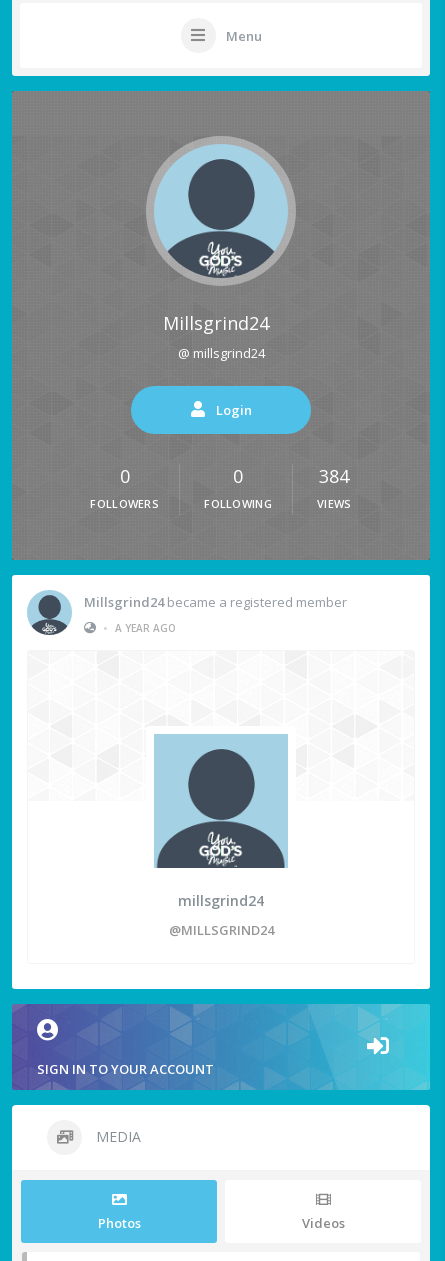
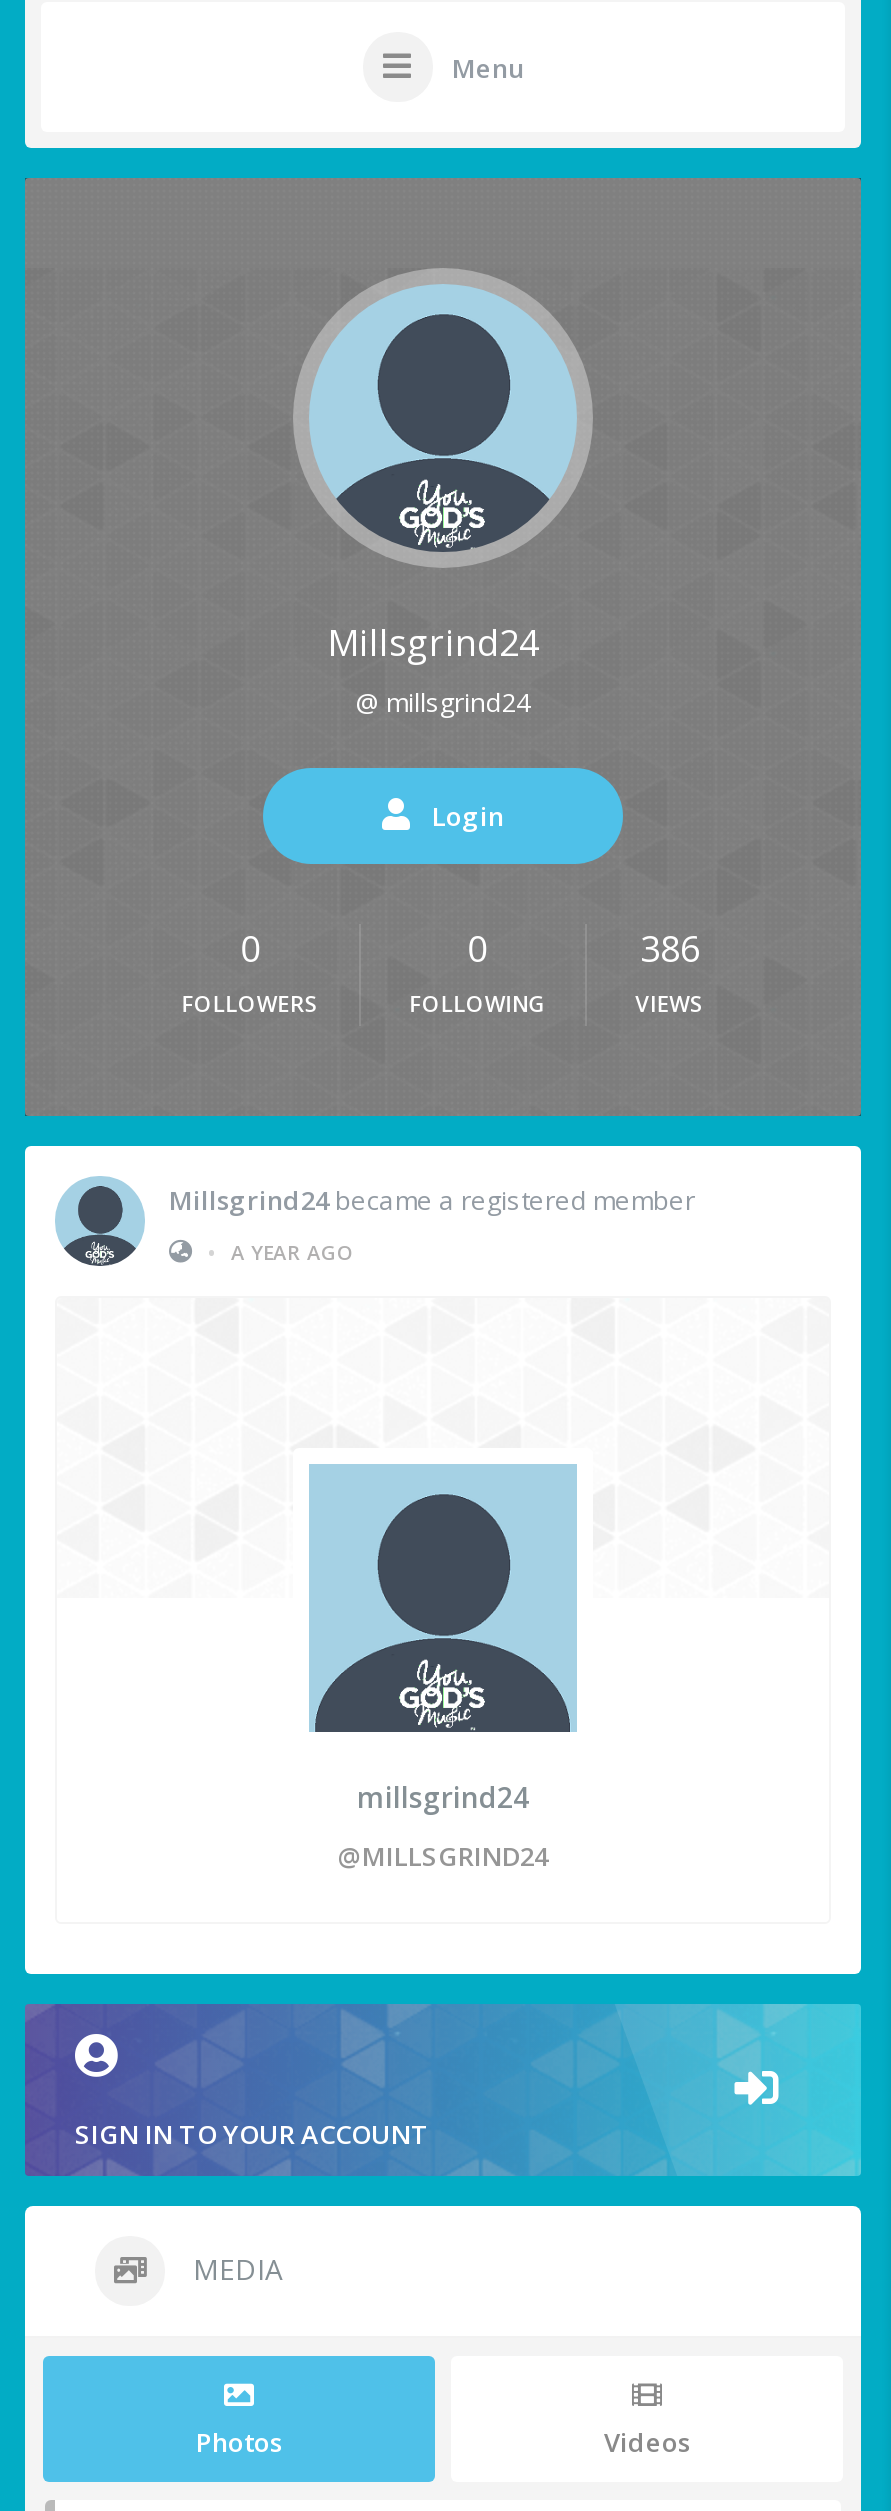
[319,464,349,488] 384 -> [640,924,700,972] 386

